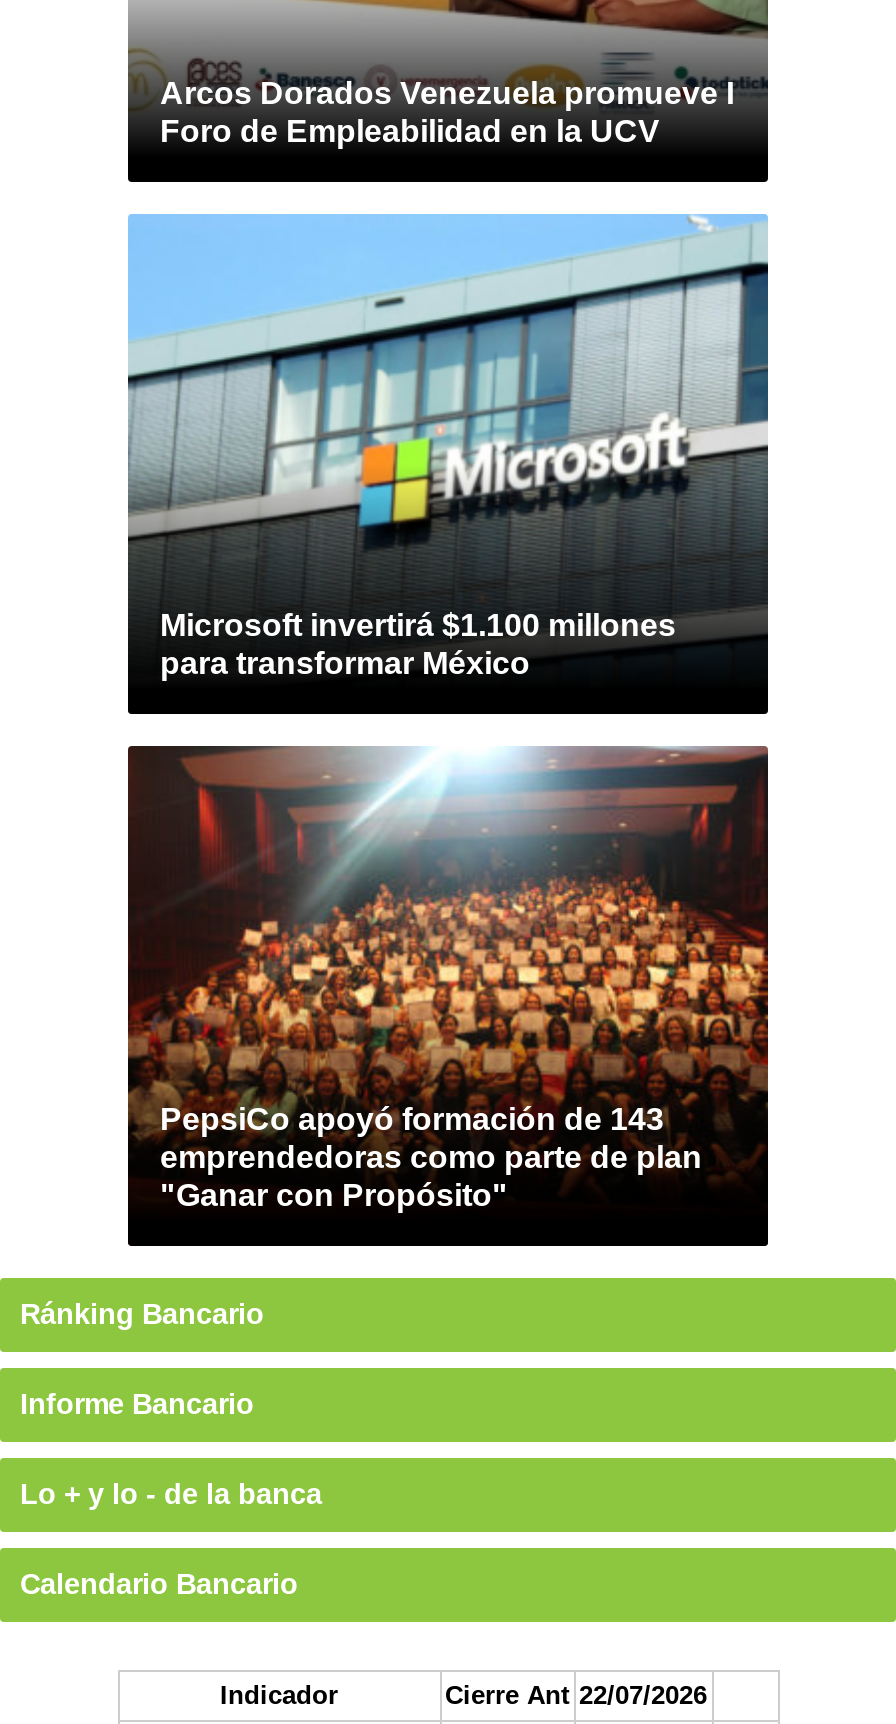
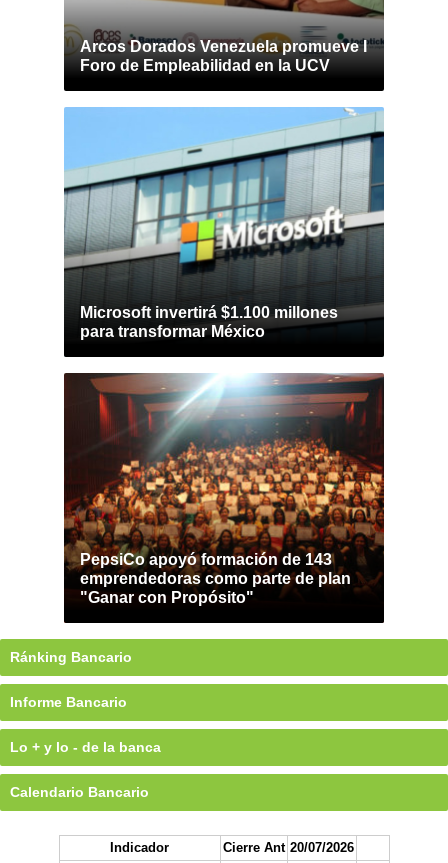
[445,1680,707,1710] Cierre Ant 22/07/2026 -> [222,840,353,855] Cierre Ant 20/07/2026

